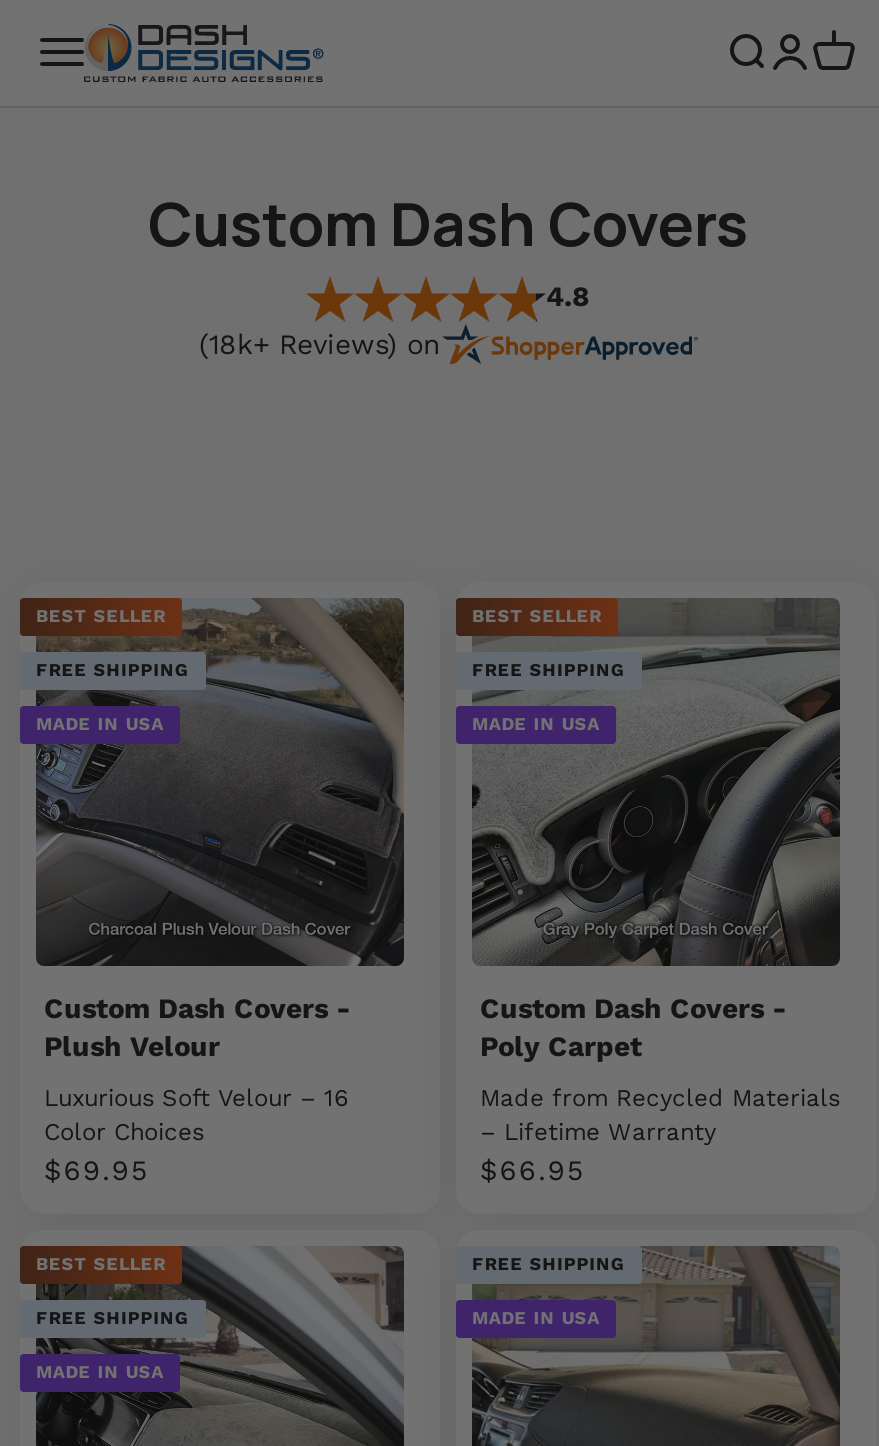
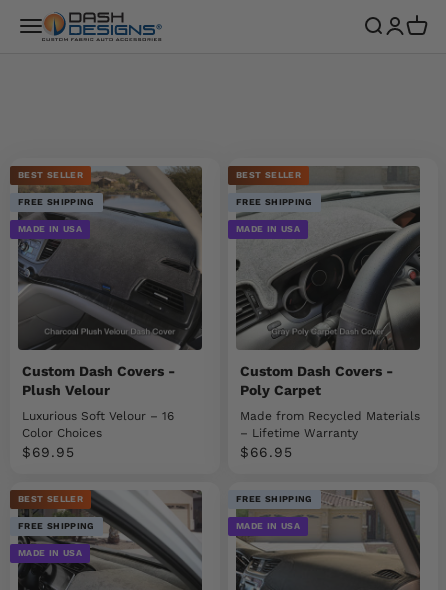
[148,182,748,360] Custom Dash Covers | 4.8 | (18k+ Reviews) on -> none

